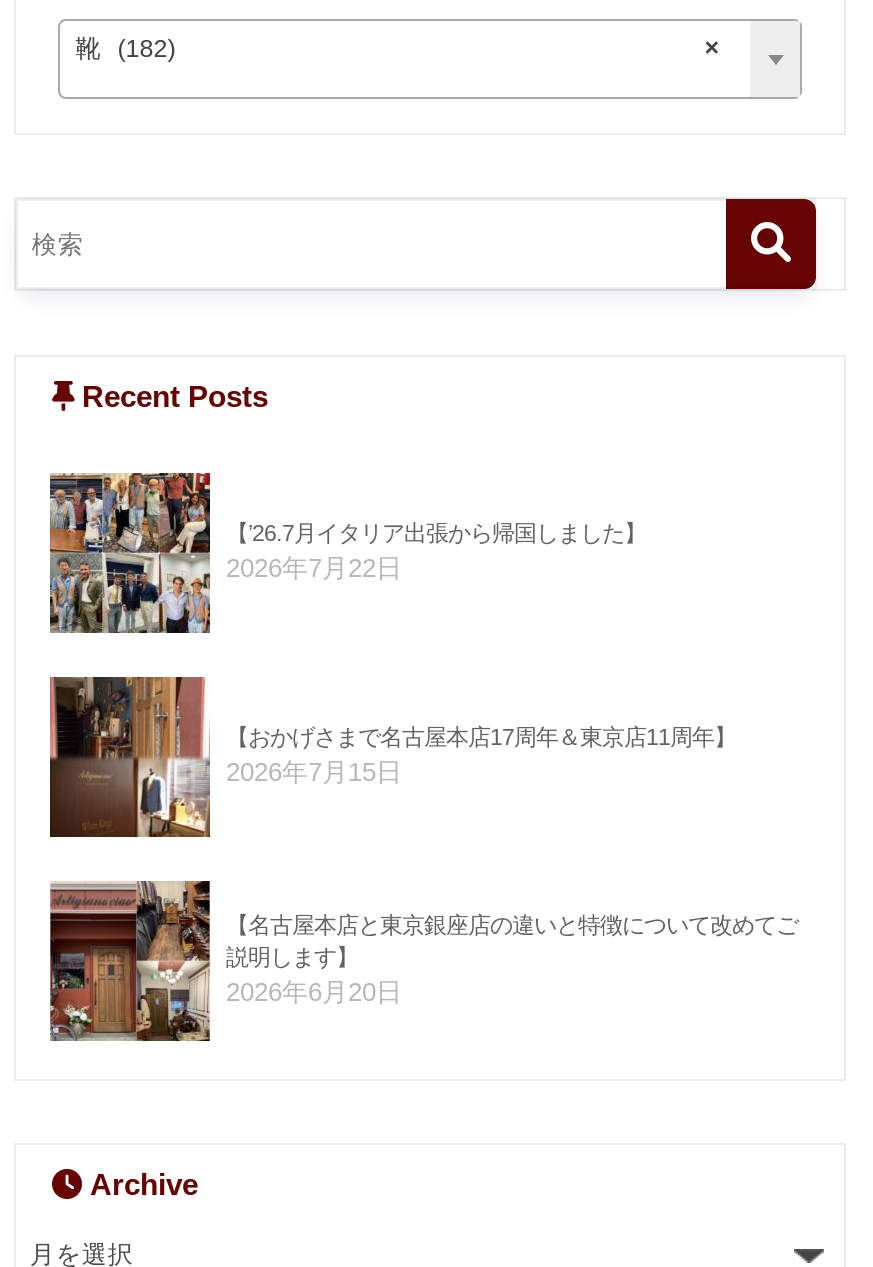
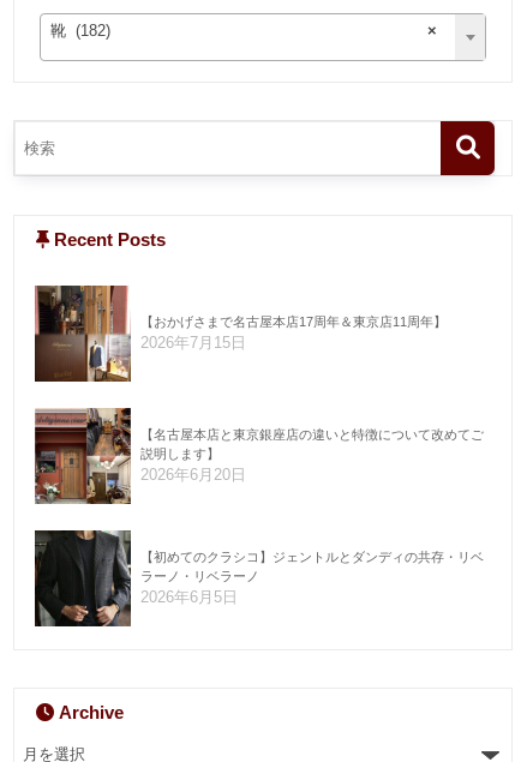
[48,471,646,635] [image] | 【’26.7月イタリア出張から帰国しました】 | 2026年7月22日 -> none
moved [48,673,798,1006] -> [34,283,484,483]: [image] | 【おかげさまで名古屋本店17周年＆東京店11周年】 | 2026年7月15日 | 【名古屋本店と東京銀座店の違いと特徴について改めてご | 説明します】 | 2026年6月20日
none -> [34,529,484,626] [image] | 【初めてのクラシコ】ジェントルとダンディの共存・リベ | ラーノ・リベラーノ | 2026年6月5日

